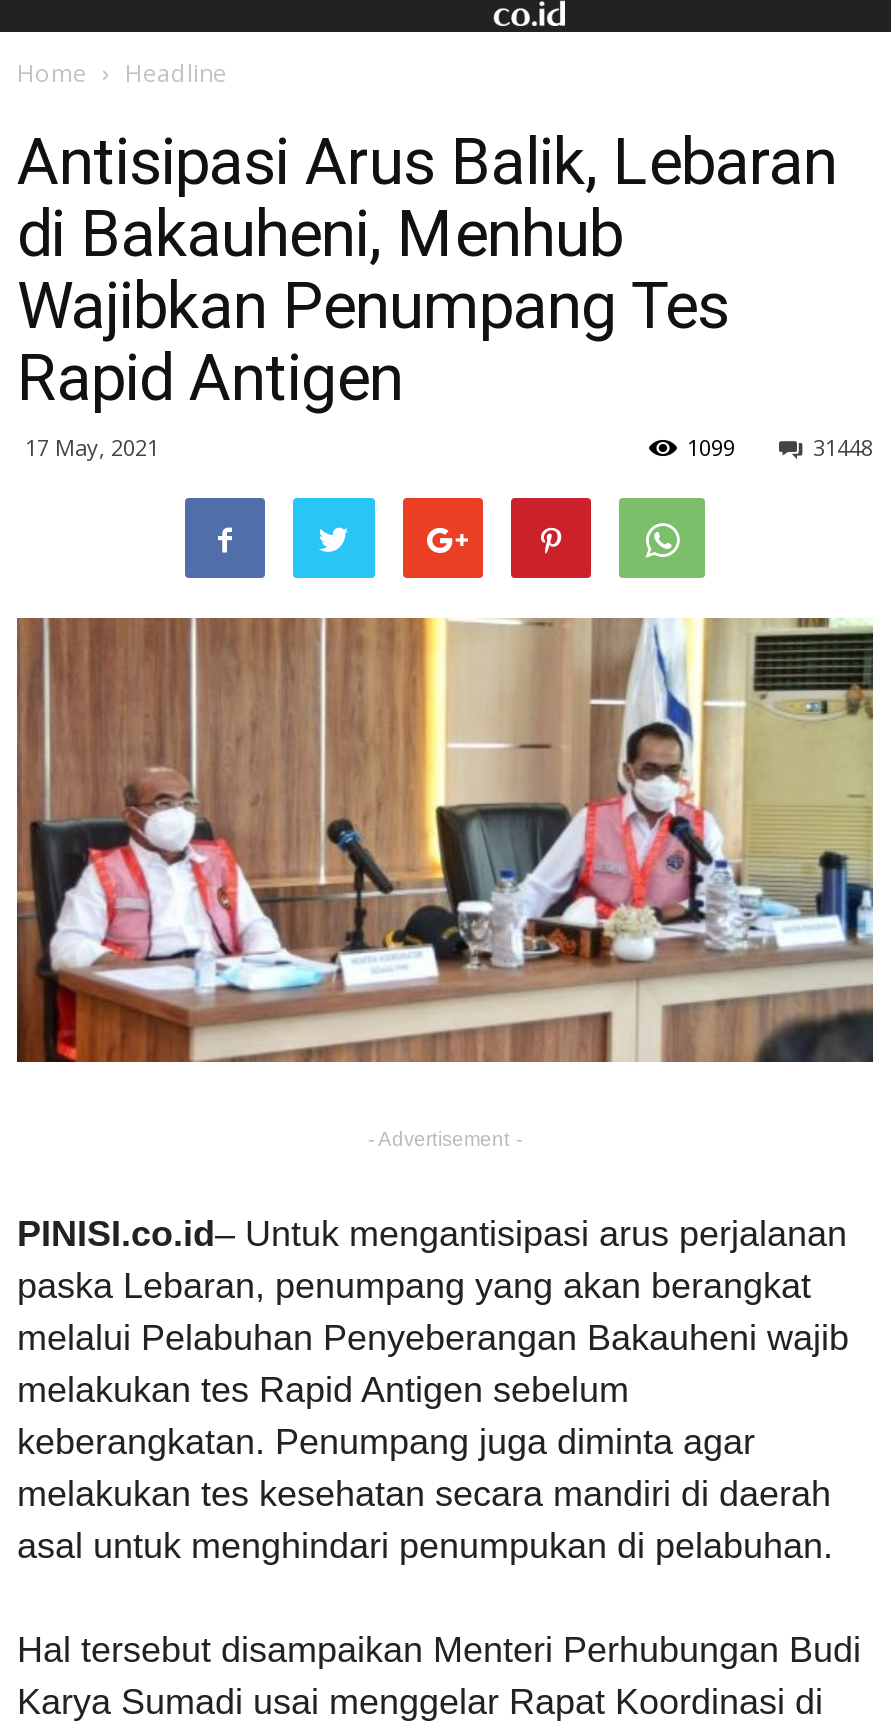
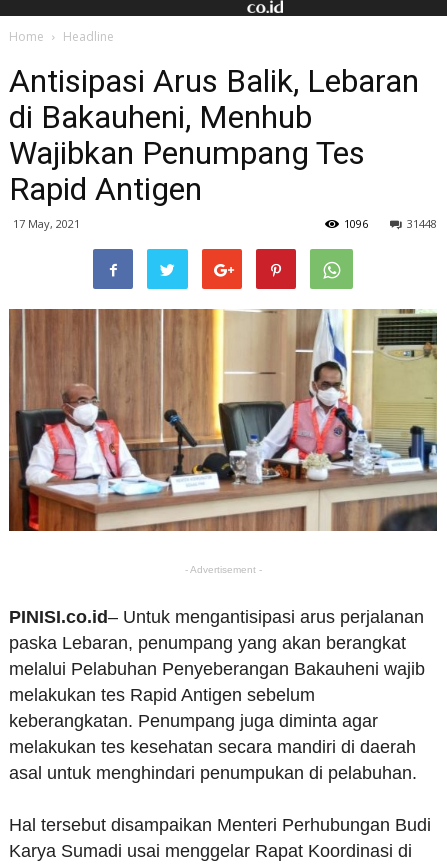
[687,432,735,462] 1099 -> [344,216,368,231] 1096

